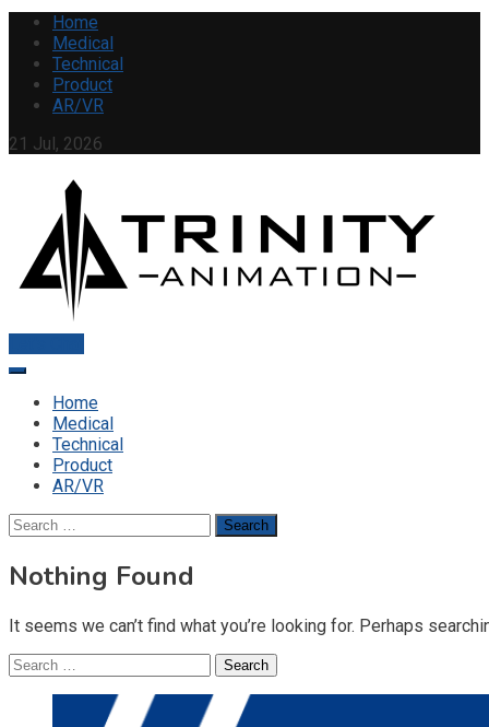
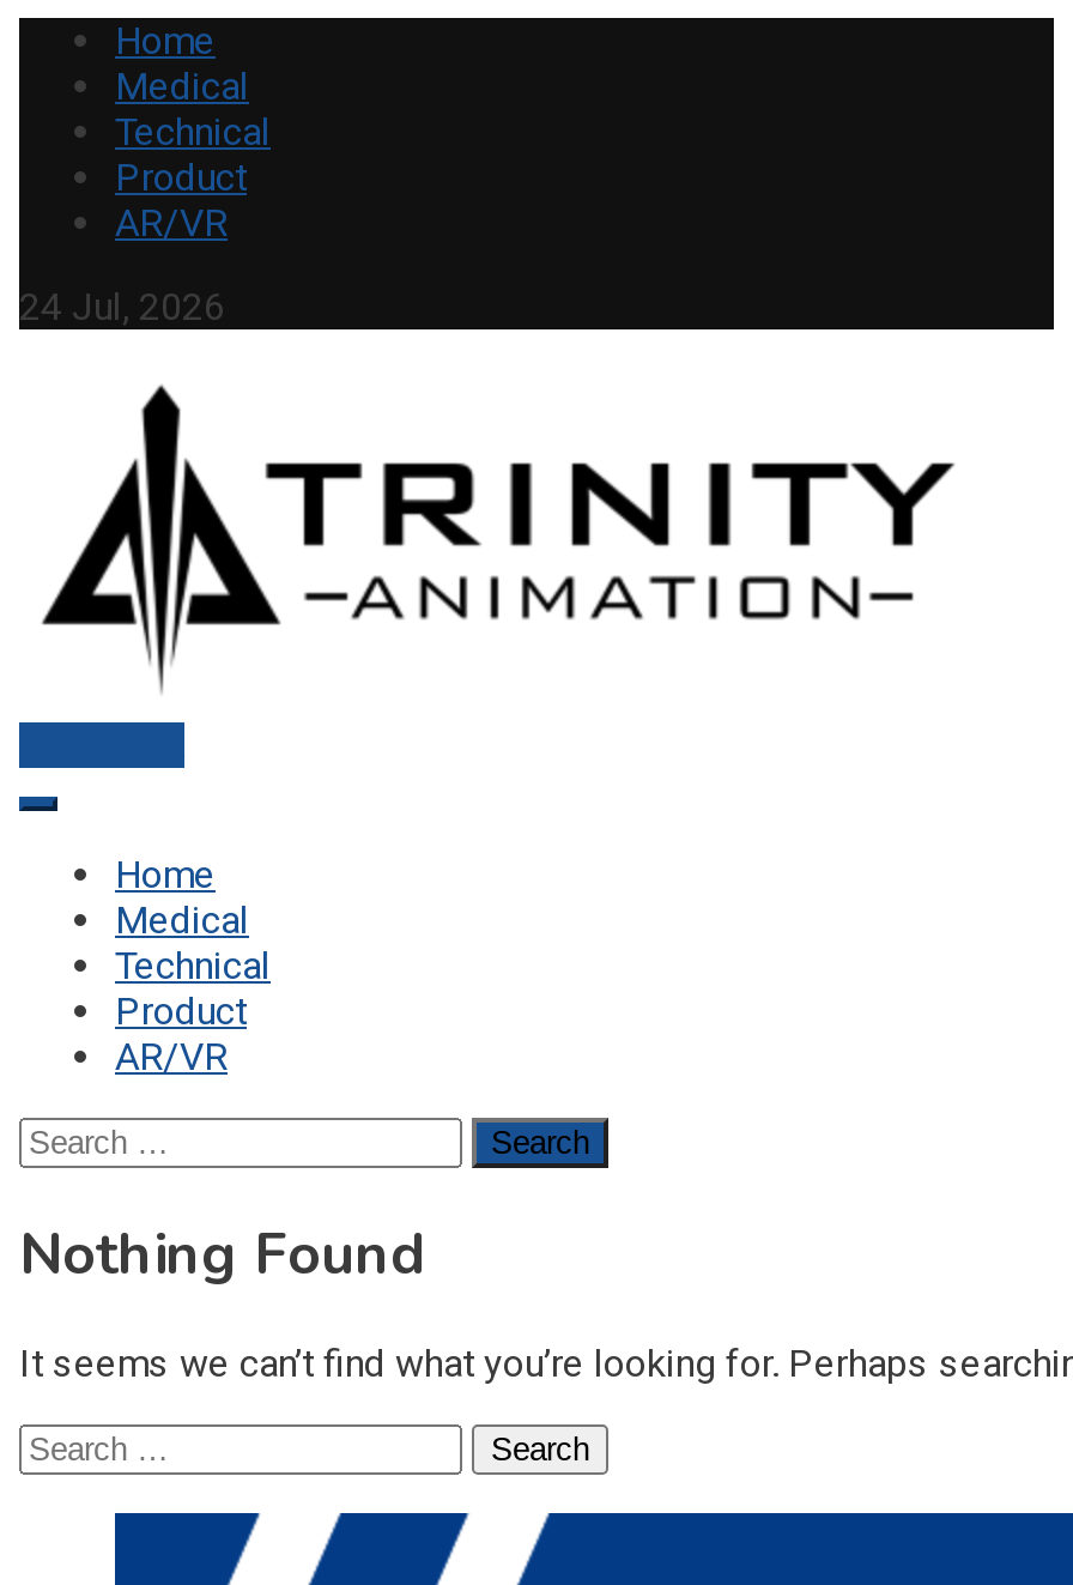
[9,133,103,154] 21 Jul, 2026 -> [19,284,225,329] 24 Jul, 2026

